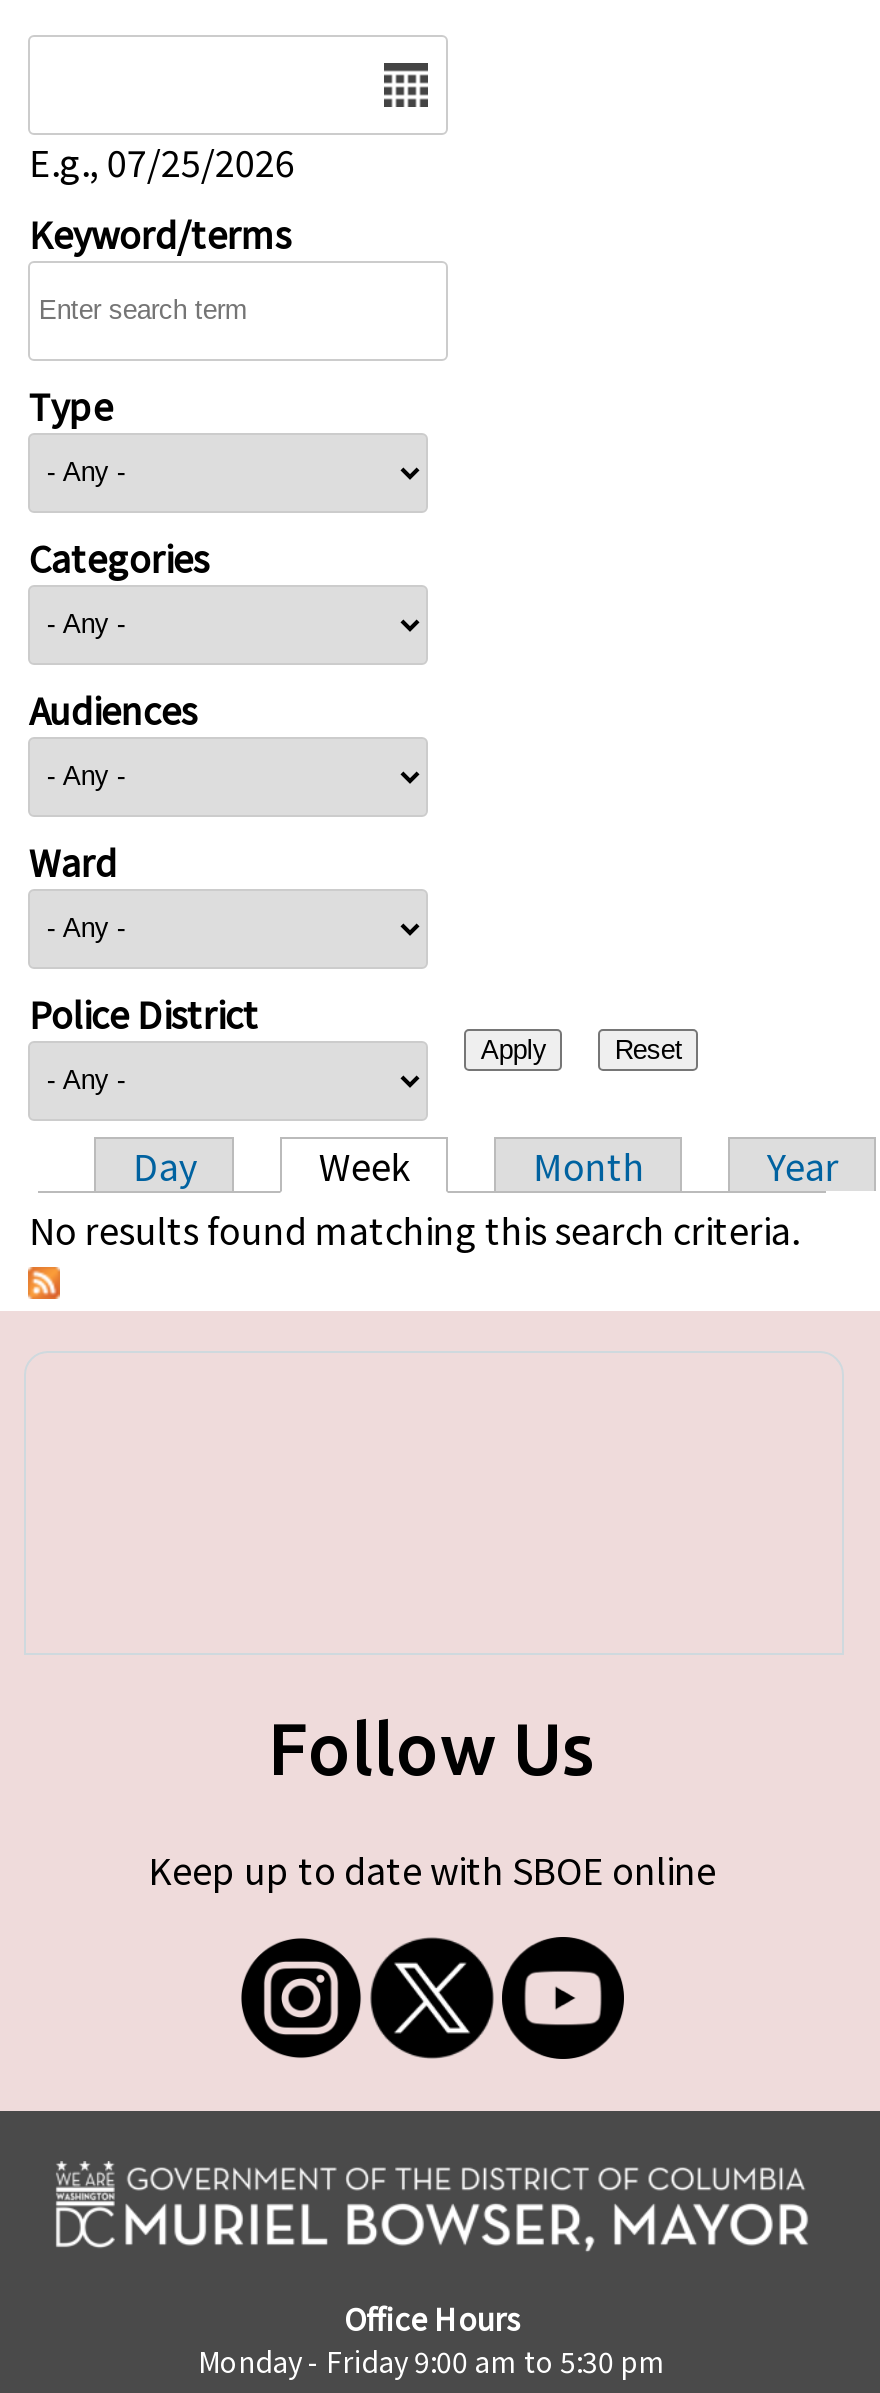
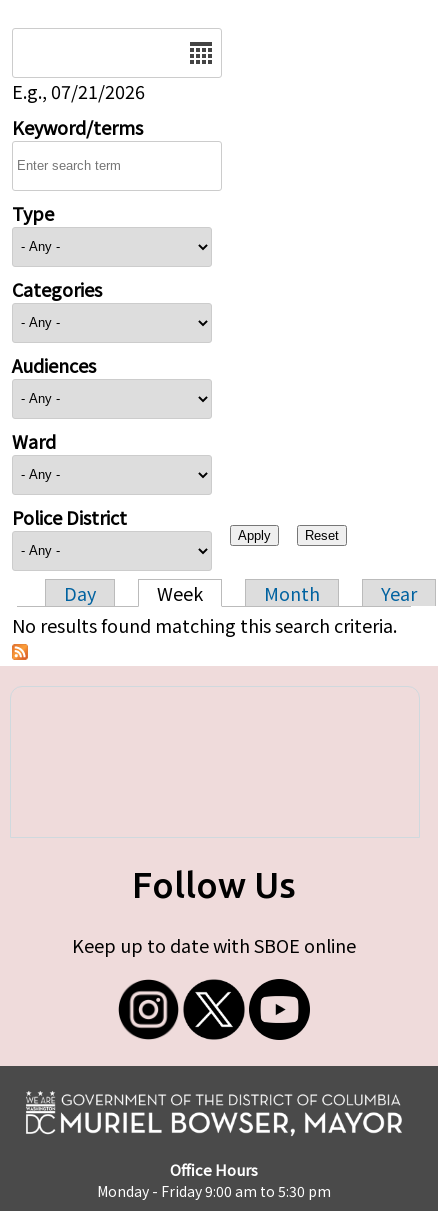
[29,134,295,186] E.g., 07/25/2026 -> [12,77,145,103] E.g., 07/21/2026

